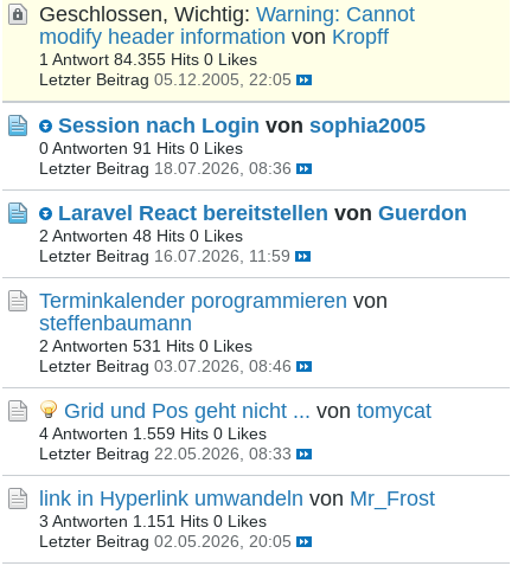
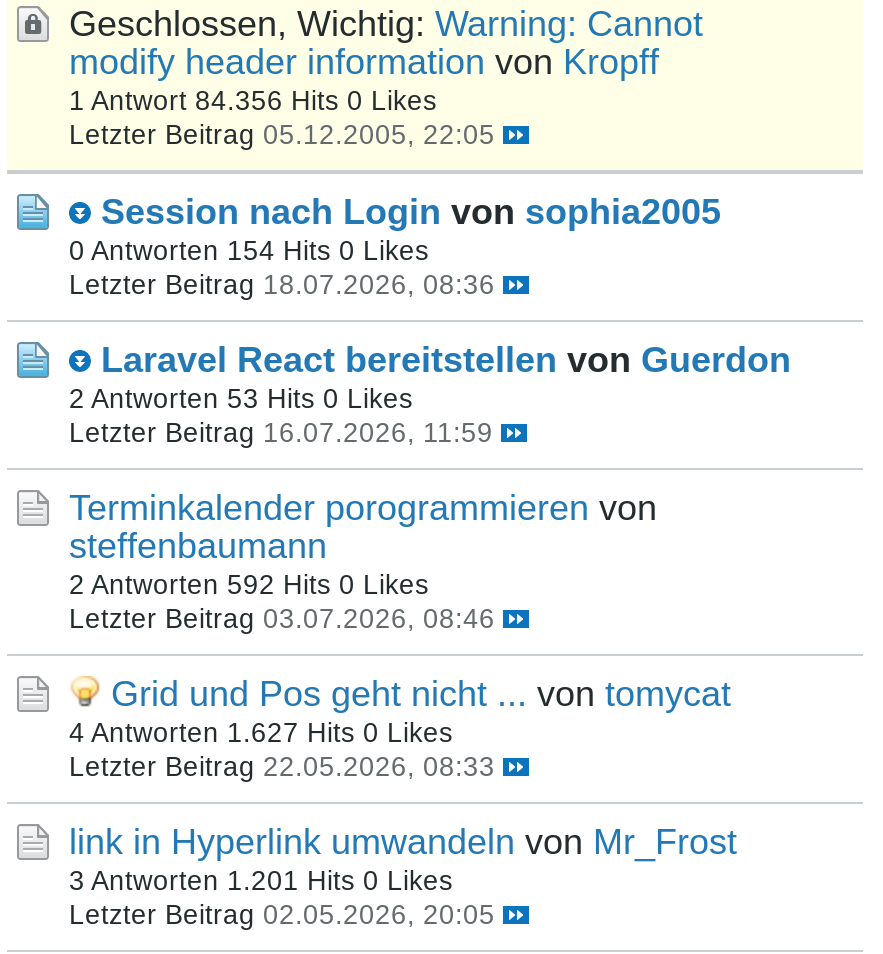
[39,51,257,69] 1 Antwort 84.355 Hits 0 Likes -> [69,86,437,116] 1 Antwort 84.356 Hits 0 Likes
[39,140,243,157] 0 Antworten 91 Hits 0 Likes -> [69,236,429,266] 0 Antworten 154 Hits 0 Likes
[39,227,243,245] 2 Antworten 48 Hits 0 Likes -> [69,384,413,414] 2 Antworten 53 Hits 0 Likes
[39,337,252,355] 2 Antworten 531 Hits 0 Likes -> [69,570,429,600] 2 Antworten 592 Hits 0 Likes
[39,425,267,443] 4 Antworten 1.559 Hits 0 Likes -> [69,718,453,748] 4 Antworten 1.627 Hits 0 Likes
[39,513,267,530] 3 Antworten 1.151 Hits 0 Likes -> [69,866,453,896] 3 Antworten 1.201 Hits 0 Likes

